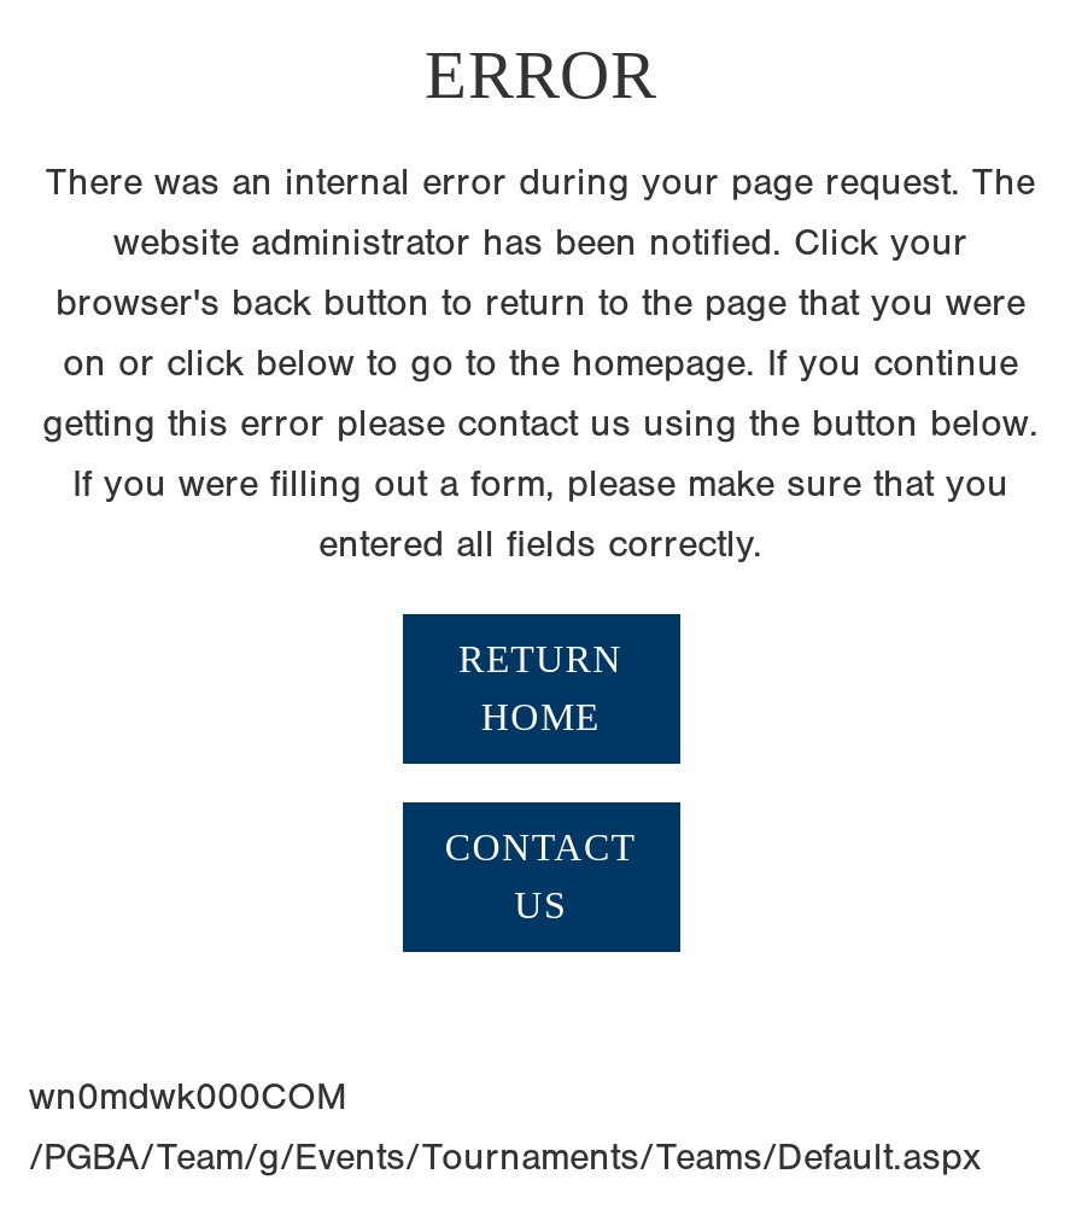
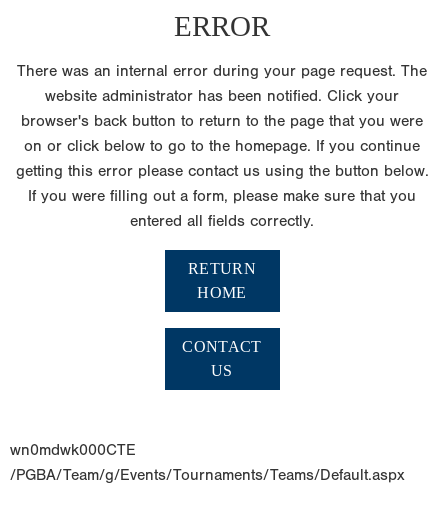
[29,1075,347,1119] wn0mdwk000COM -> [10,441,136,459] wn0mdwk000CTE

